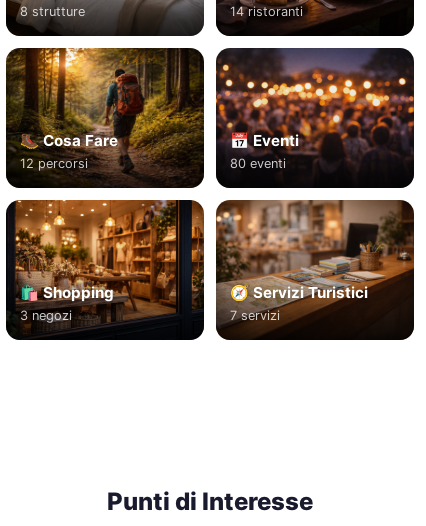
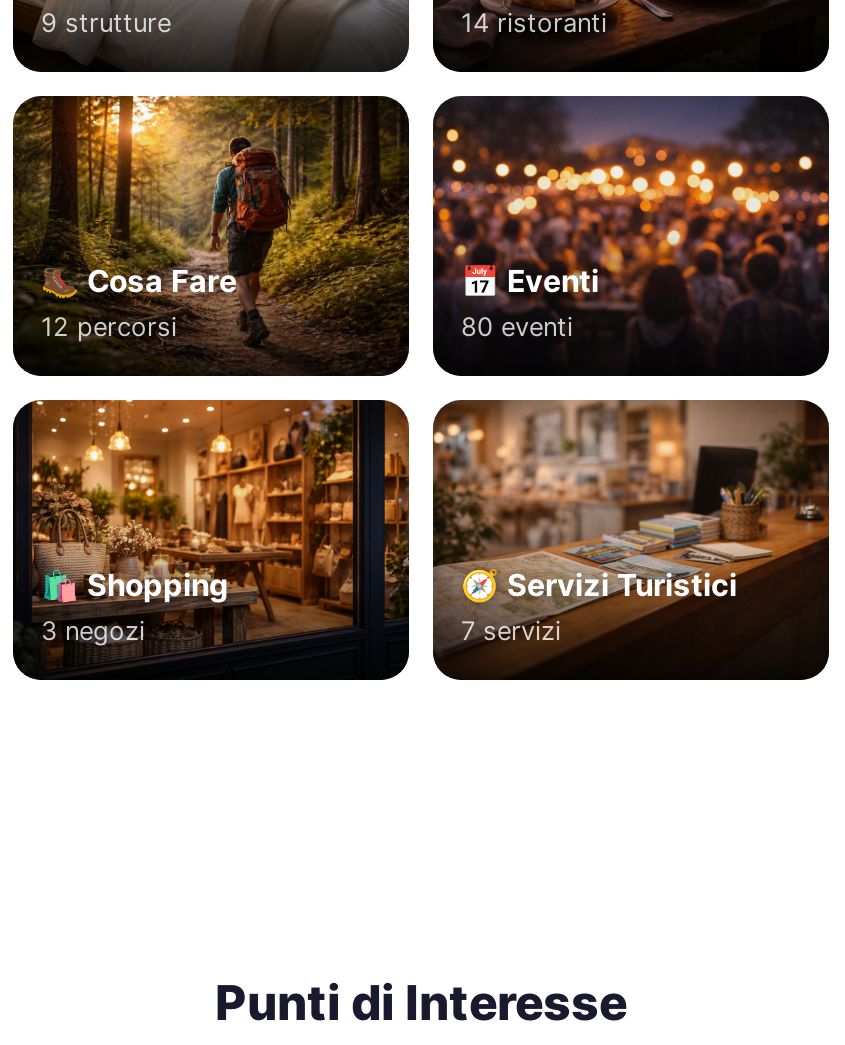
[20,3,85,18] 8 strutture -> [41,7,171,37] 9 strutture

